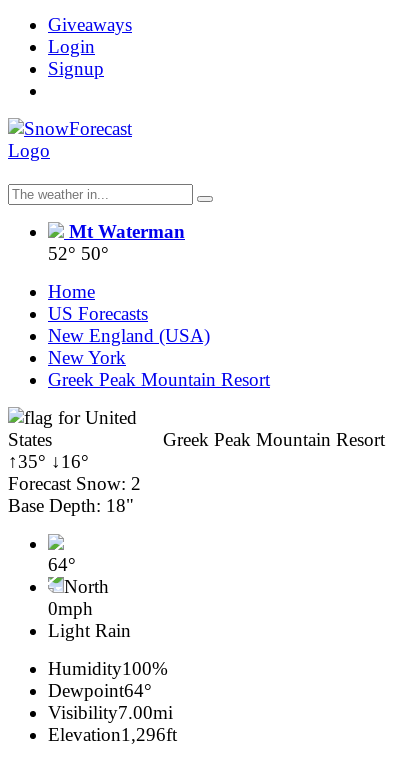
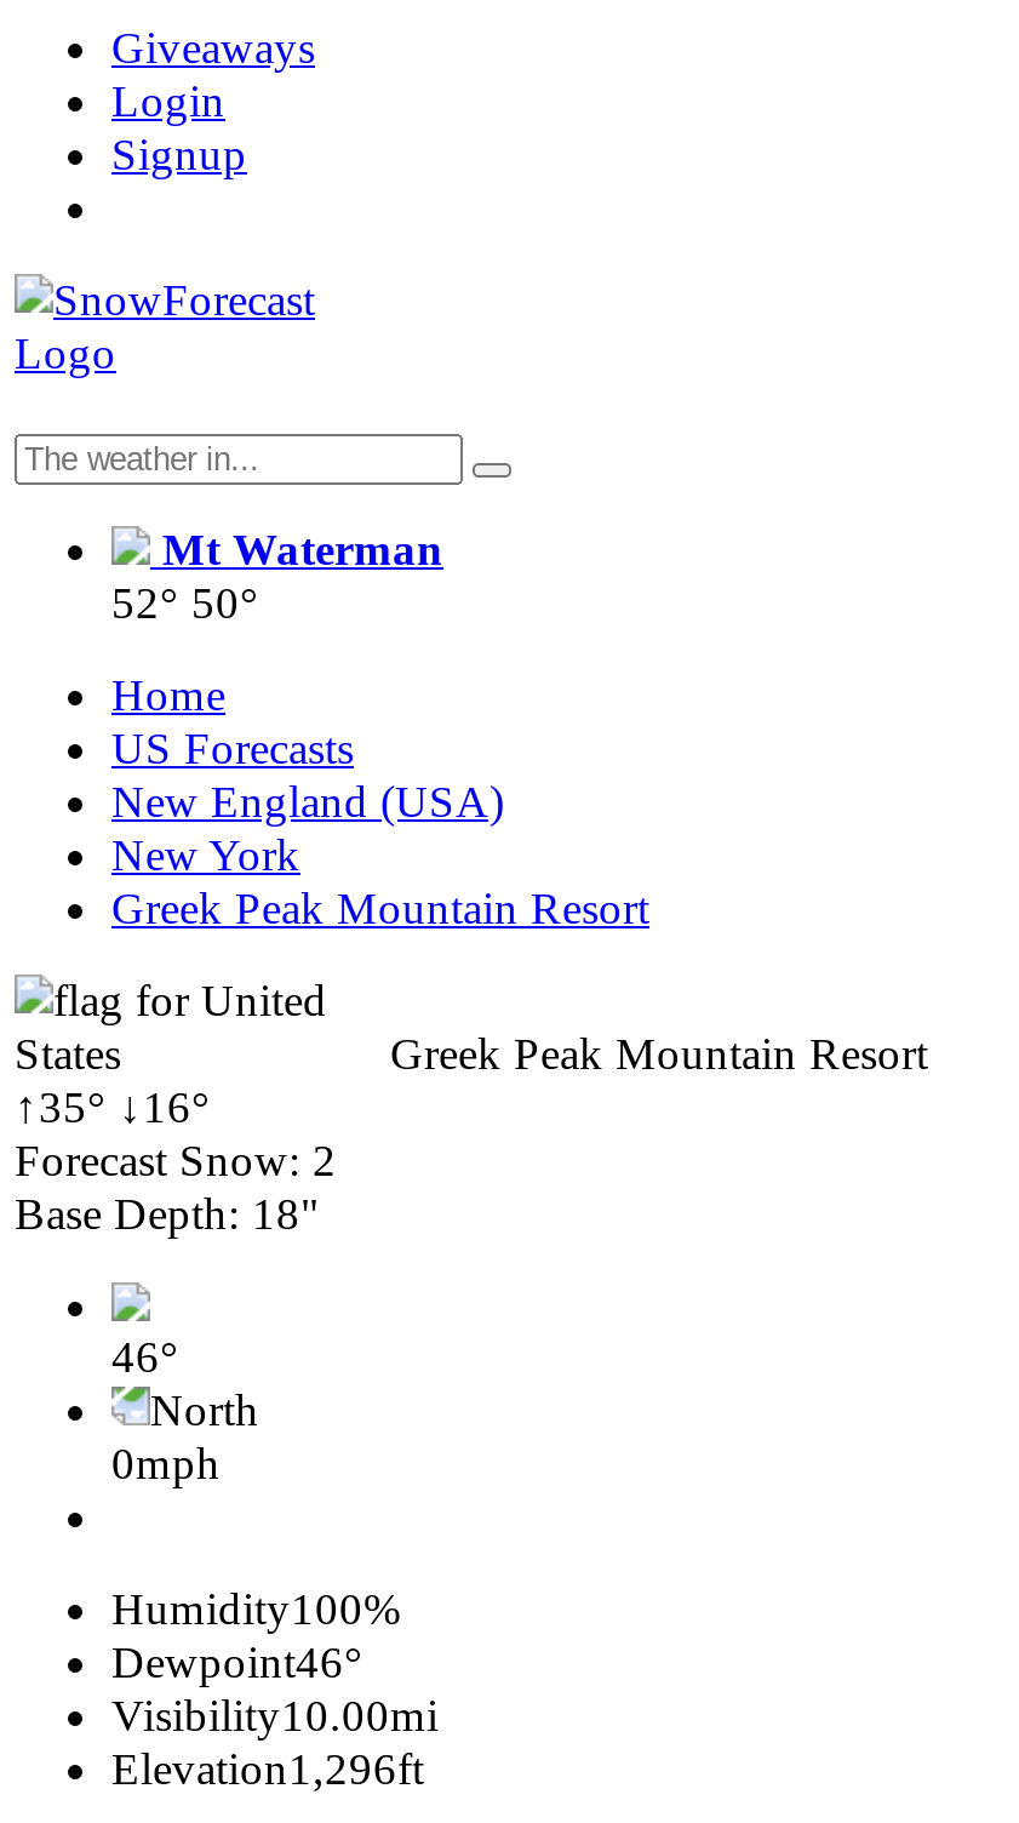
[48,554,76,575] 64° -> [111,1331,179,1382] 46°
[48,620,131,641] Light Rain -> none
[48,680,152,701] Dewpoint64° -> [111,1636,363,1687] Dewpoint46°
[48,702,173,723] Visibility7.00mi -> [111,1690,439,1741] Visibility10.00mi

